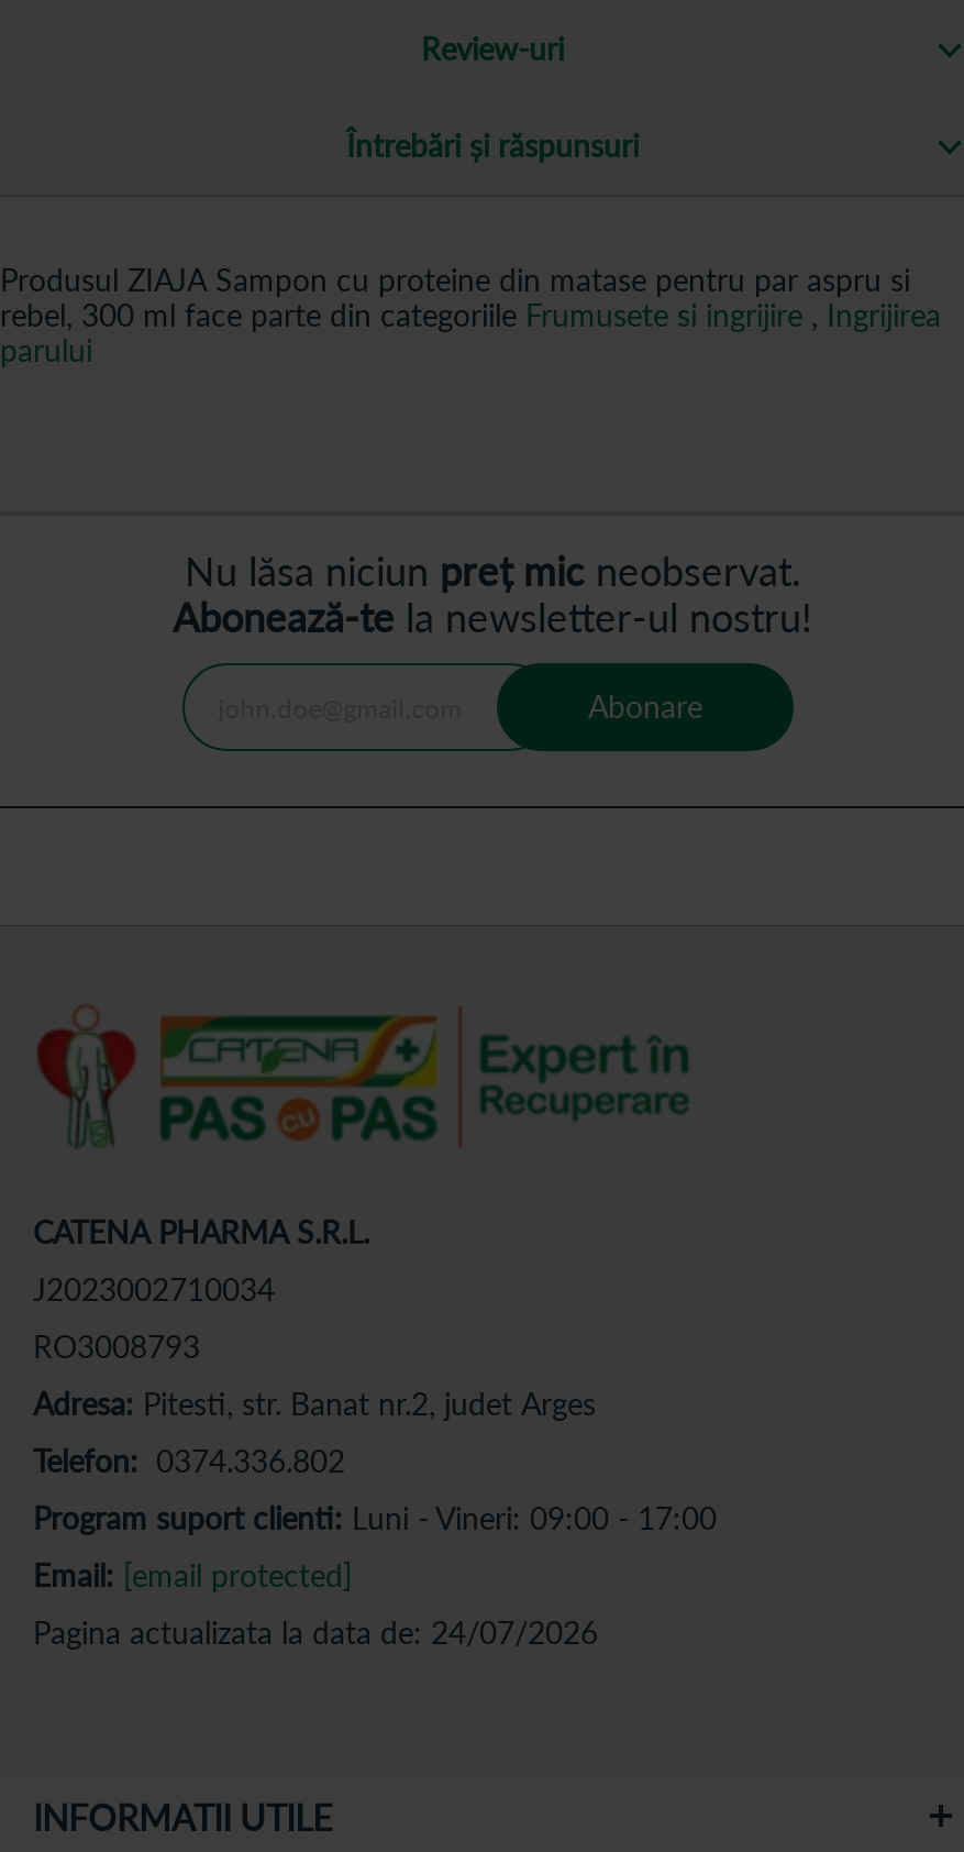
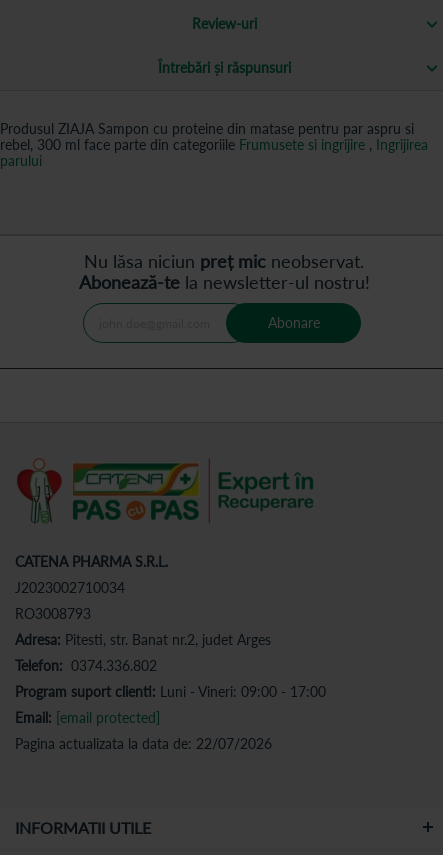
[33,1613,598,1651] Pagina actualizata la data de: 24/07/2026 -> [15,735,272,752] Pagina actualizata la data de: 22/07/2026

